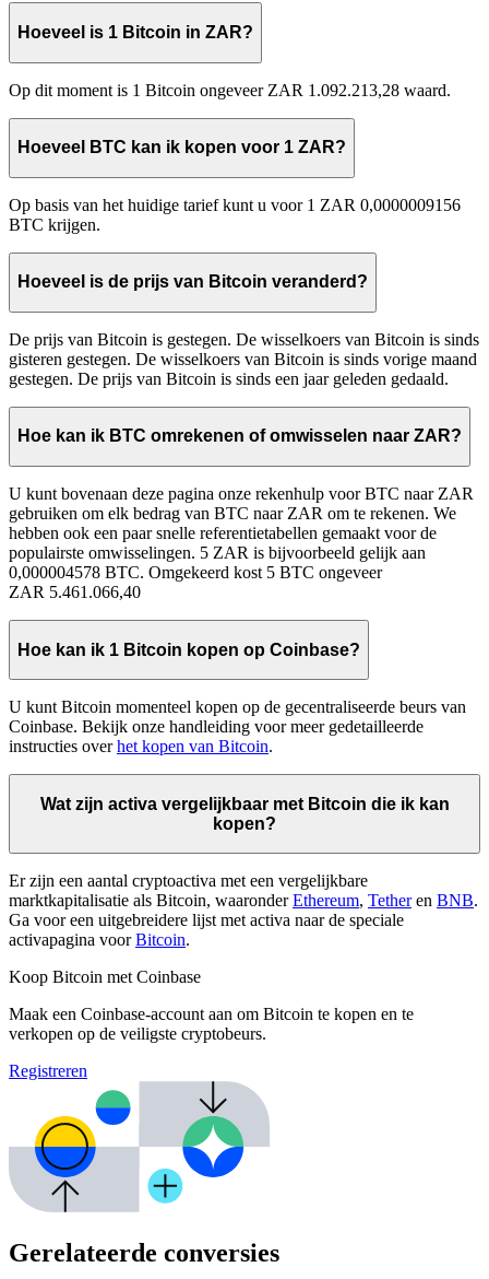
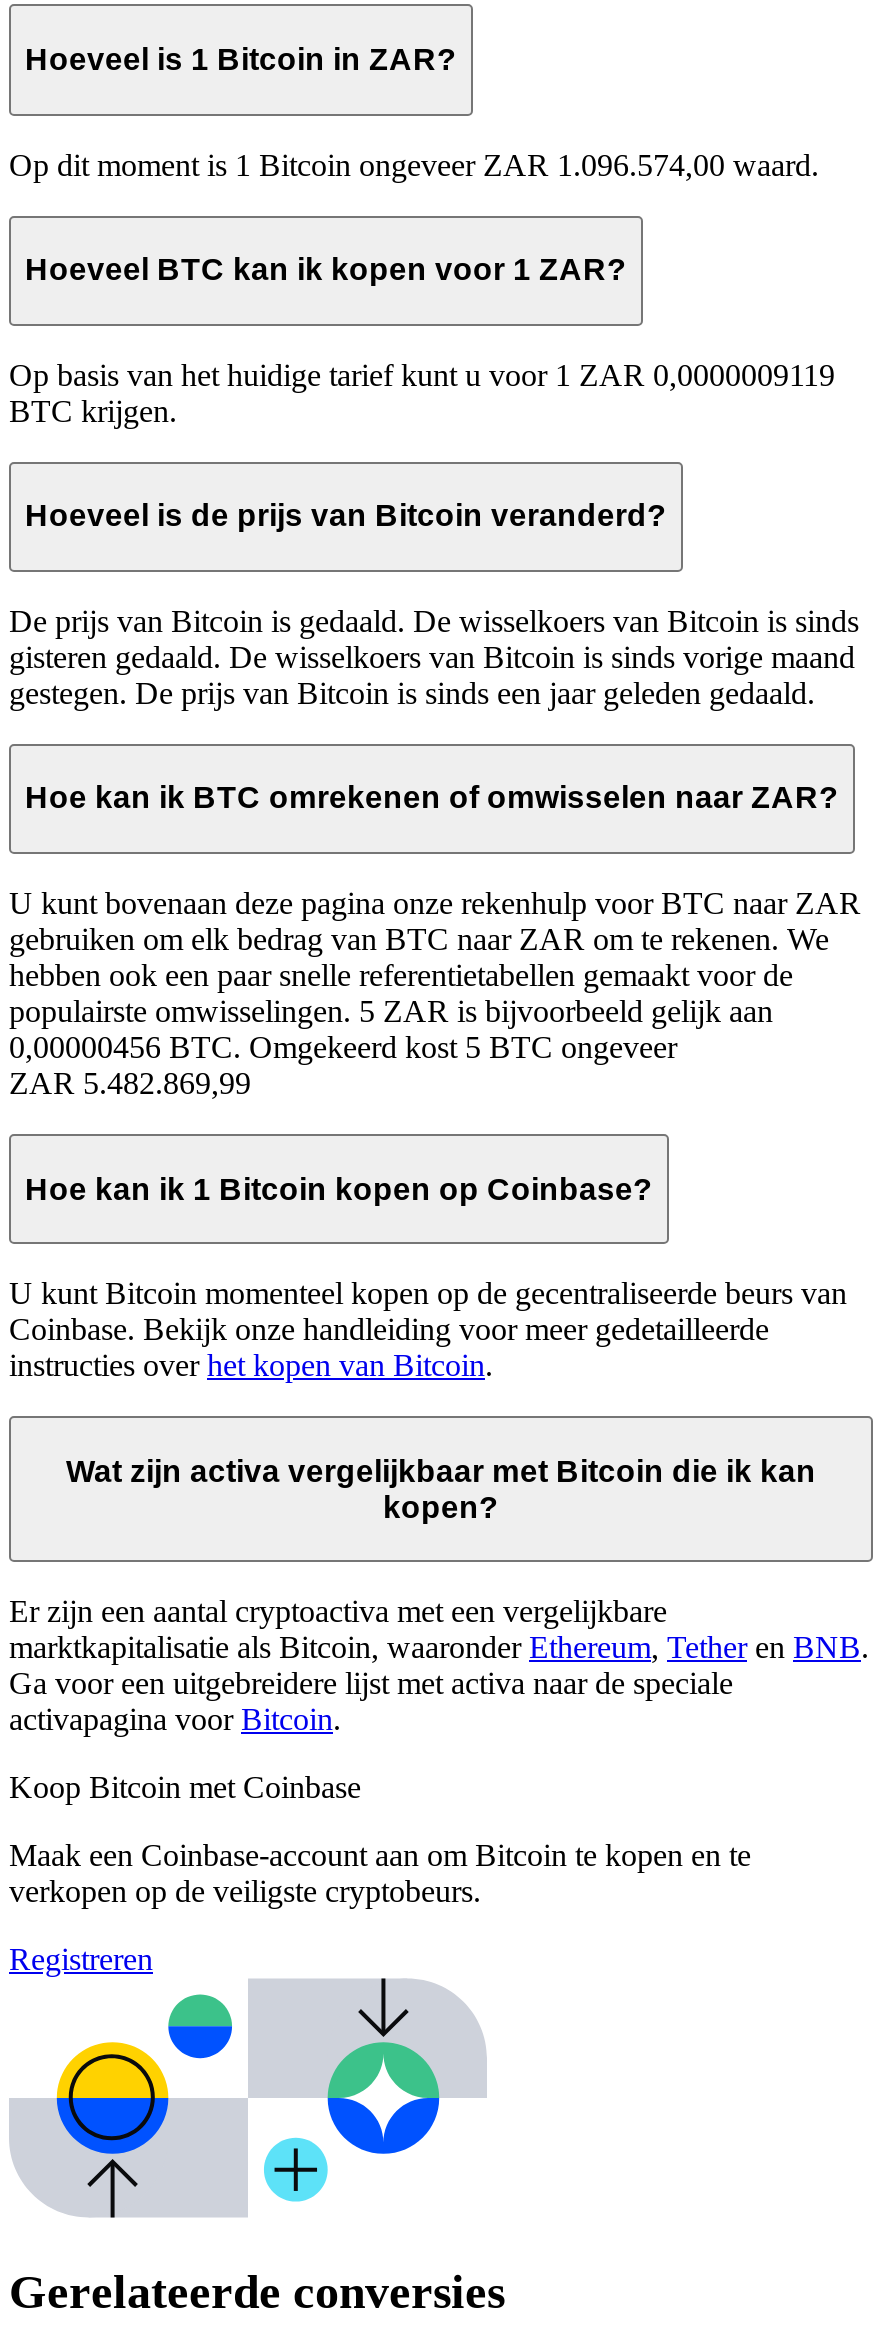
[9,80,451,99] Op dit moment is 1 Bitcoin ongeveer ZAR 1.092.213,28 waard. -> [9,147,819,181] Op dit moment is 1 Bitcoin ongeveer ZAR 1.096.574,00 waard.
[9,195,461,214] Op basis van het huidige tarief kunt u voor 1 ZAR 0,0000009156 -> [9,357,835,391] Op basis van het huidige tarief kunt u voor 1 ZAR 0,0000009119
[9,330,479,349] De prijs van Bitcoin is gestegen. De wisselkoers van Bitcoin is sinds -> [9,604,859,638] De prijs van Bitcoin is gedaald. De wisselkoers van Bitcoin is sinds
[9,350,477,368] gisteren gestegen. De wisselkoers van Bitcoin is sinds vorige maand -> [9,640,855,674] gisteren gedaald. De wisselkoers van Bitcoin is sinds vorige maand
[9,563,382,582] 0,000004578 BTC. Omgekeerd kost 5 BTC ongeveer -> [9,1030,677,1064] 0,00000456 BTC. Omgekeerd kost 5 BTC ongeveer
[9,583,141,601] ZAR 5.461.066,40 -> [9,1066,251,1100] ZAR 5.482.869,99

